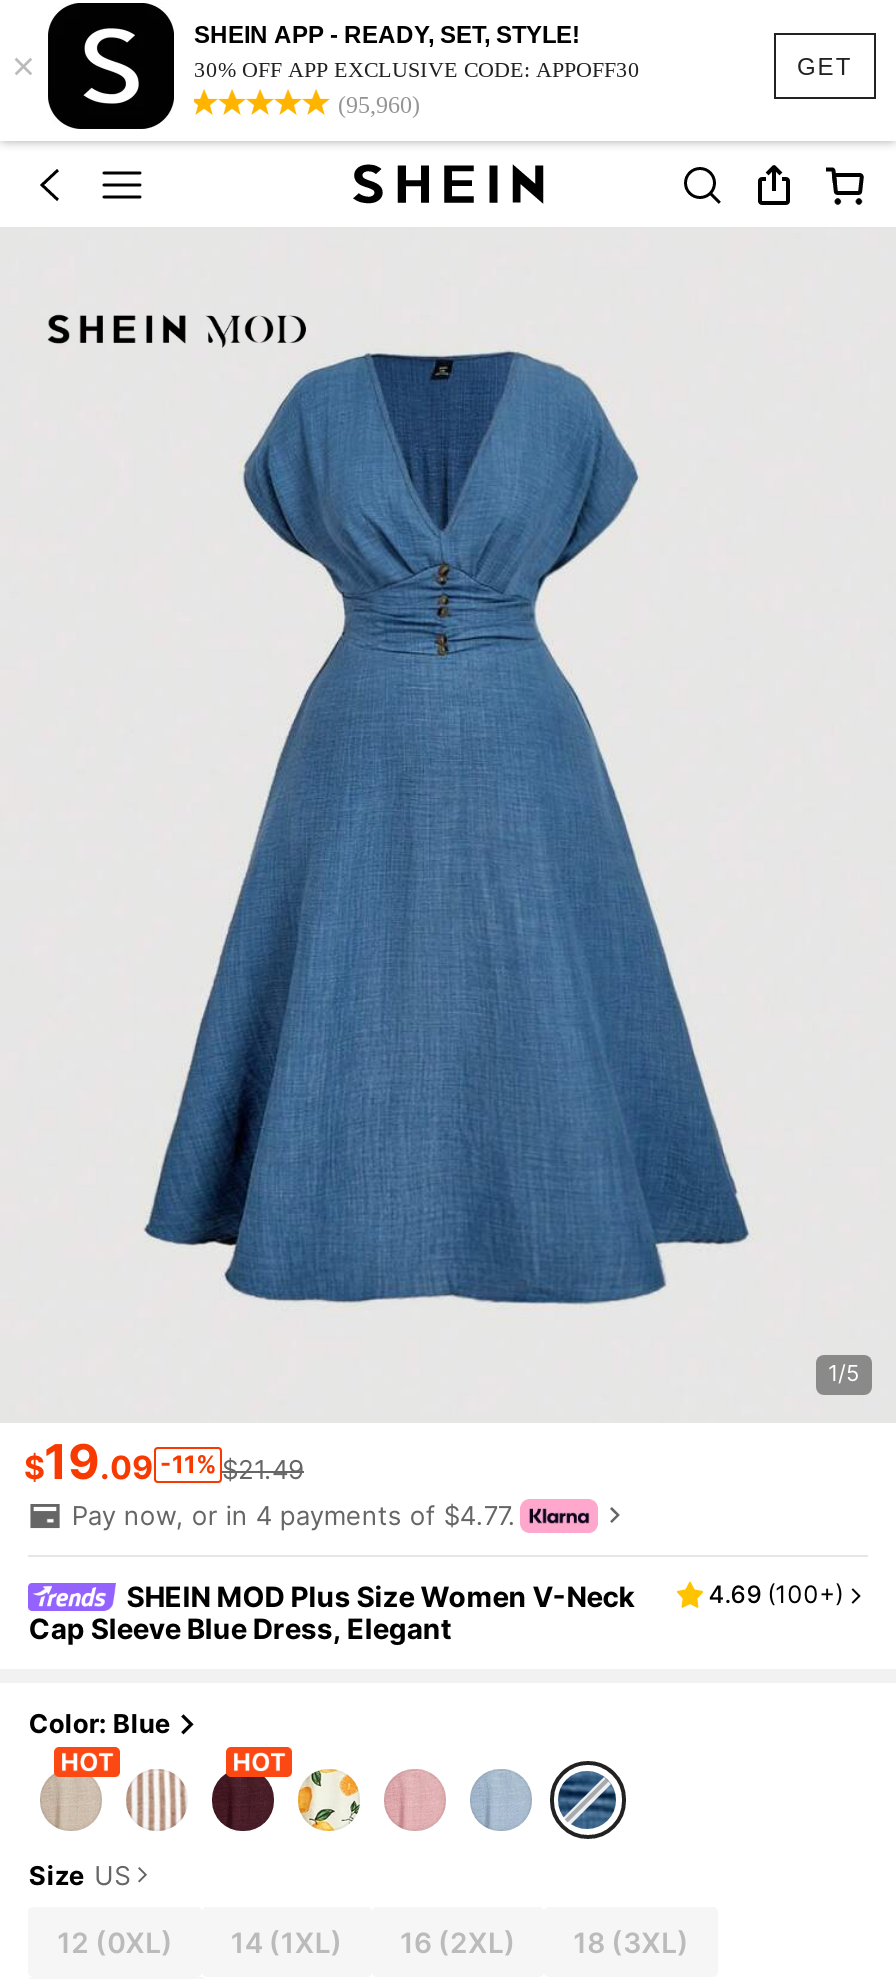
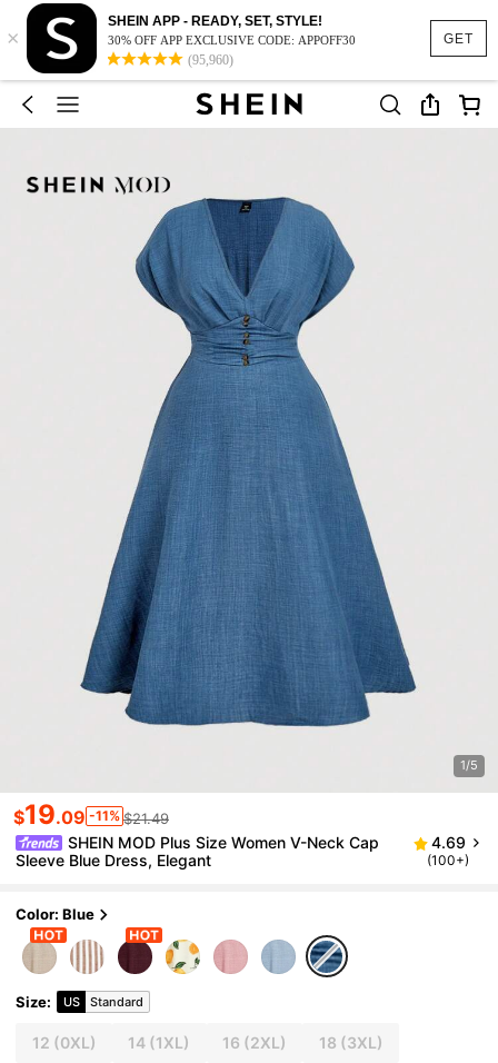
[29,1499,634,1645] Pay now, or in 4 payments of $4.77. | SHEIN MOD Plus Size Women V-Neck | Cap Sleeve Blue Dress, Elegant -> [16,833,379,870] SHEIN MOD Plus Size Women V-Neck Cap | Sleeve Blue Dress, Elegant
[29,1858,130,1890] Size US -> [16,993,144,1010] Size: | US | Standard

